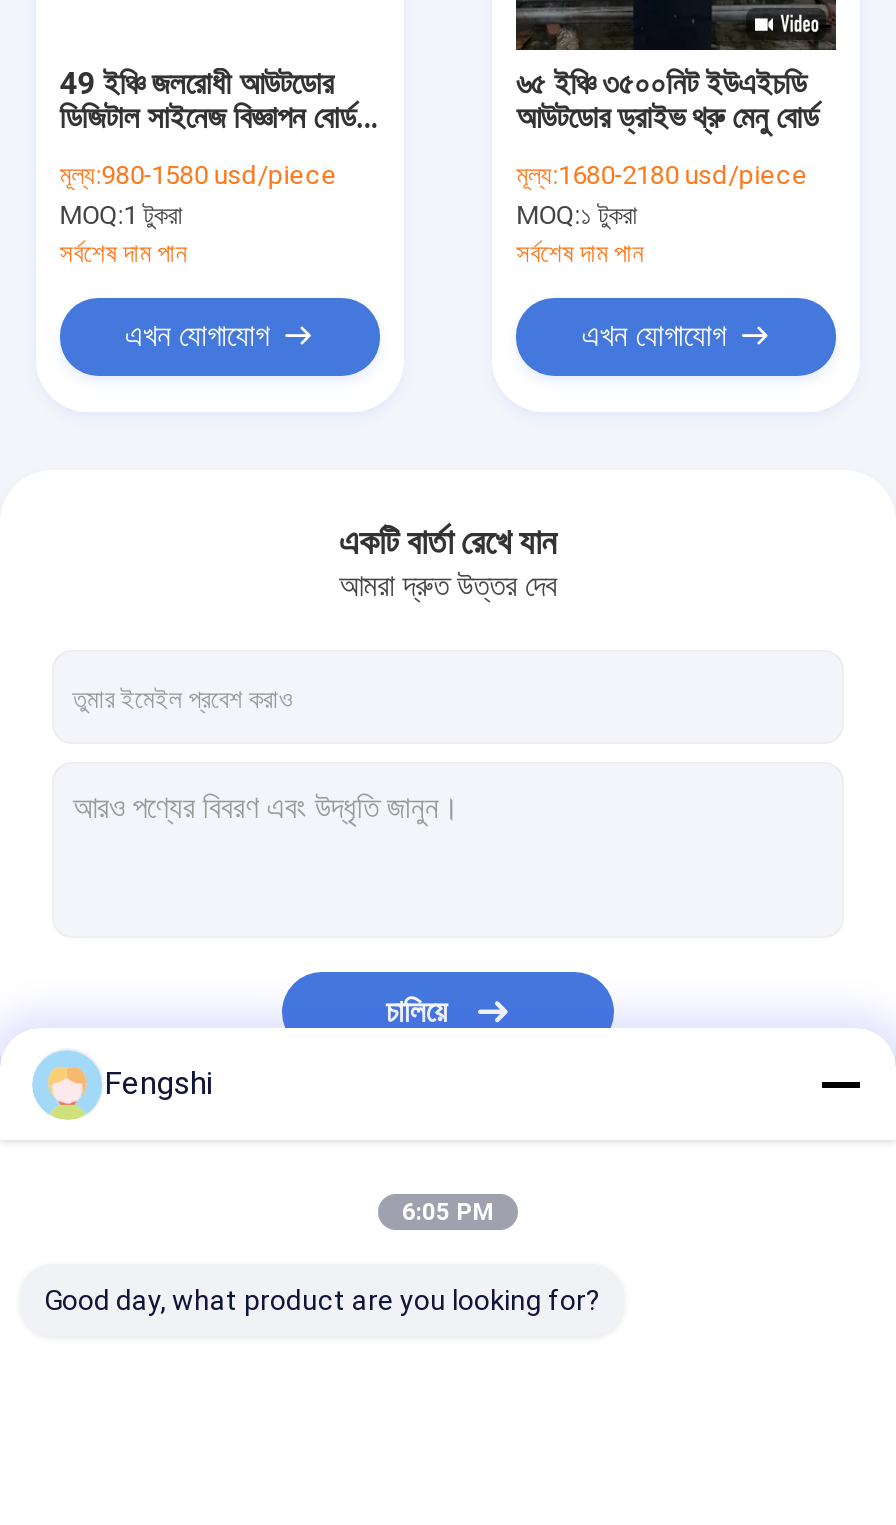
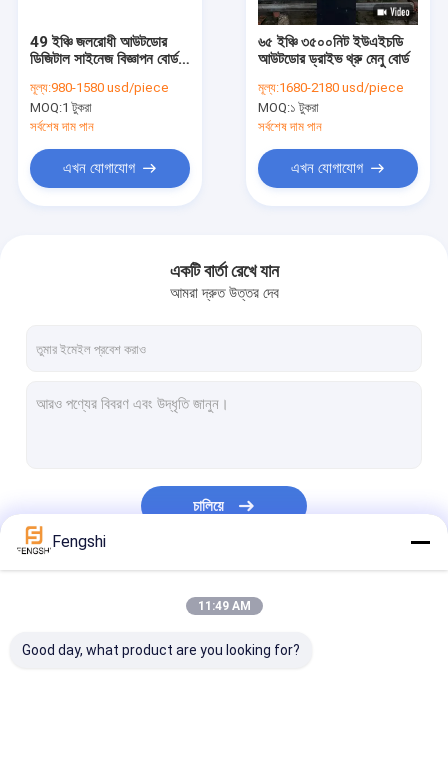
[32,1048,98,1122] [image] -> [17,525,49,560] [image]
[402,1198,494,1226] 6:05 PM -> [197,599,250,613] 11:49 AM

